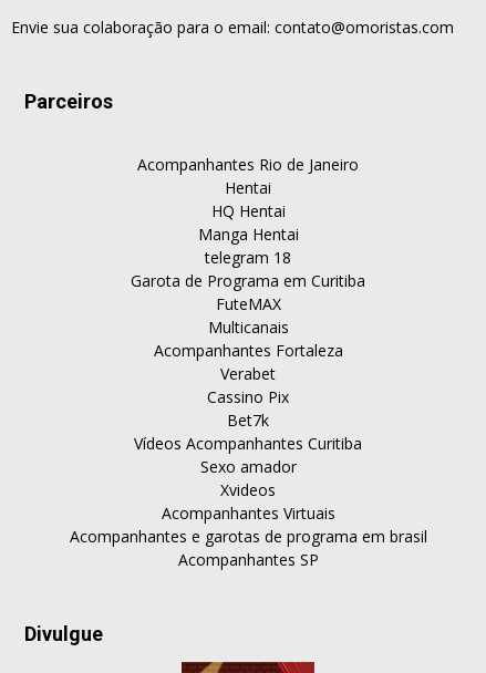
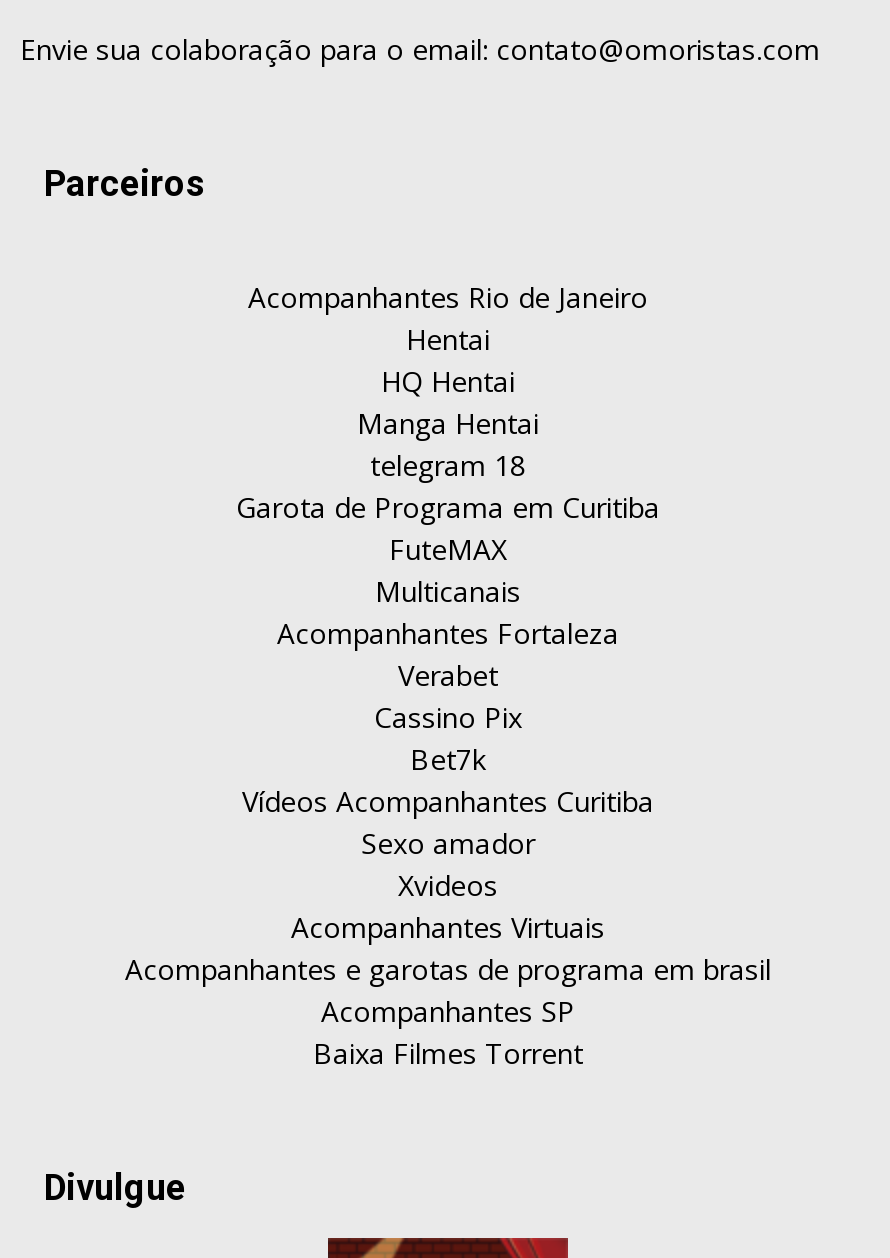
none -> [313,1034,583,1072] Baixa Filmes Torrent

